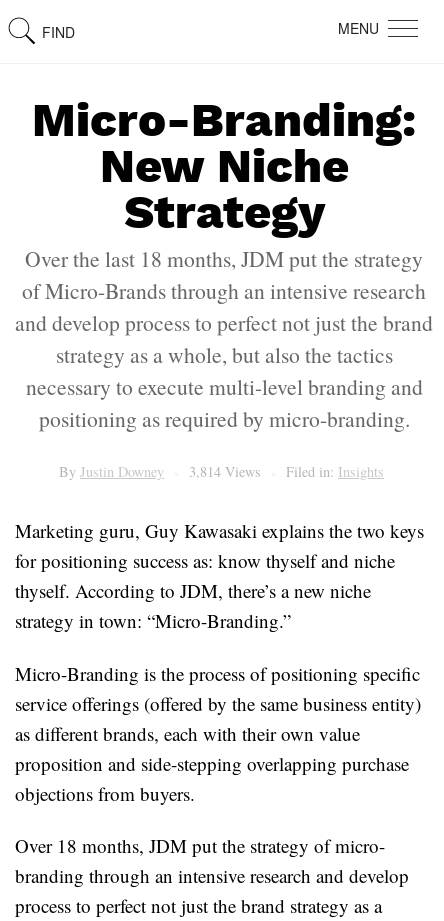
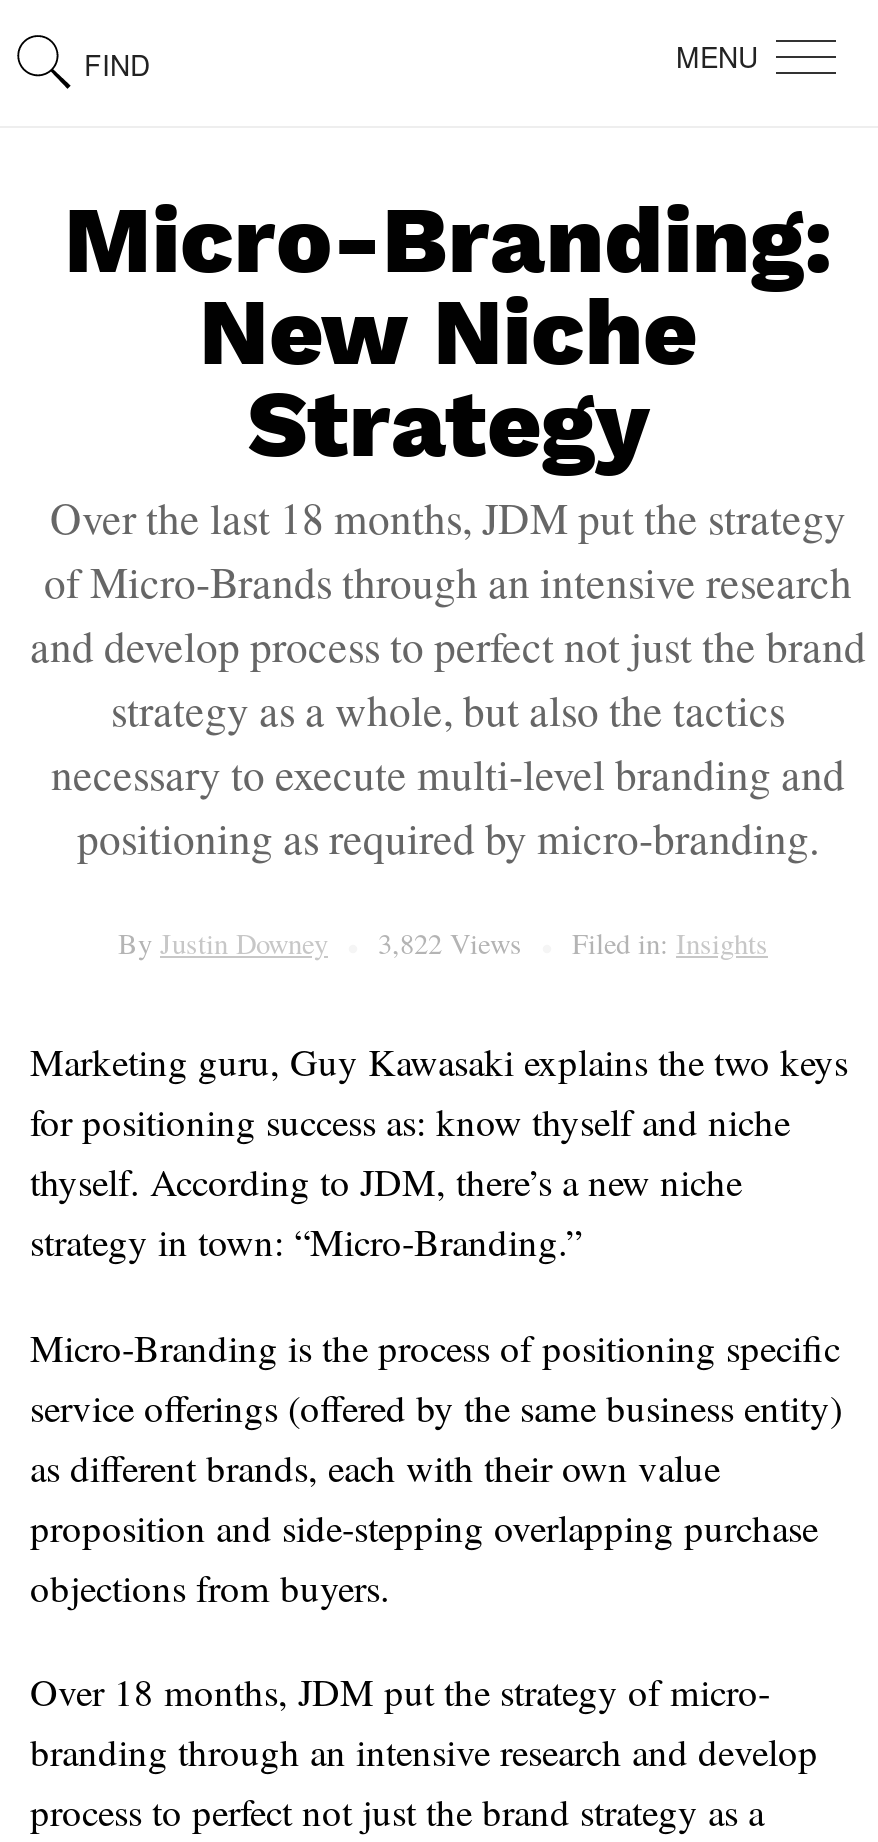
[59,462,384,481] By Justin Downey 3,814 Views Filed in: Insights -> [118,924,768,962] By Justin Downey 3,822 Views Filed in: Insights

